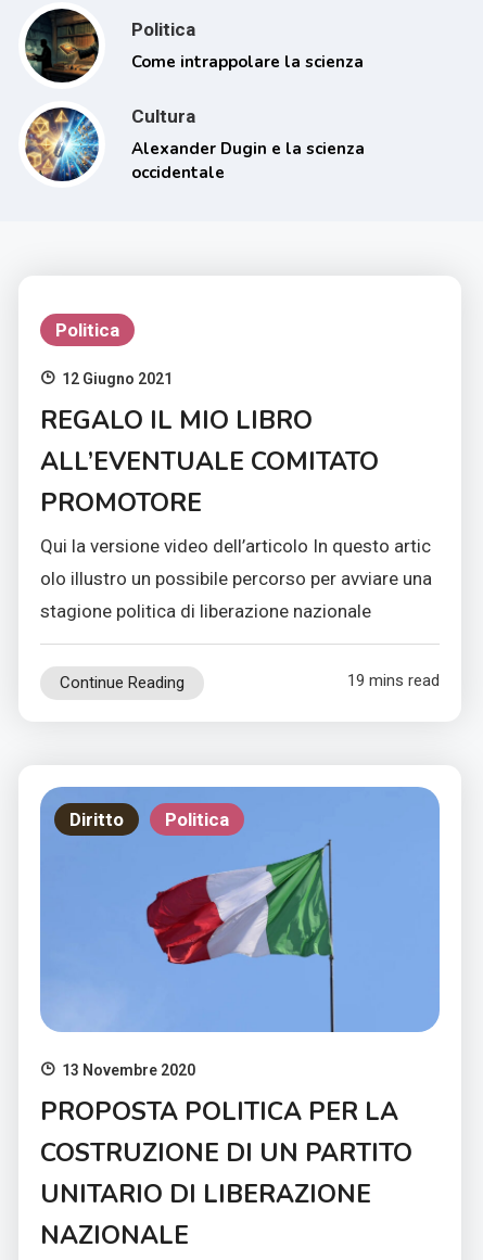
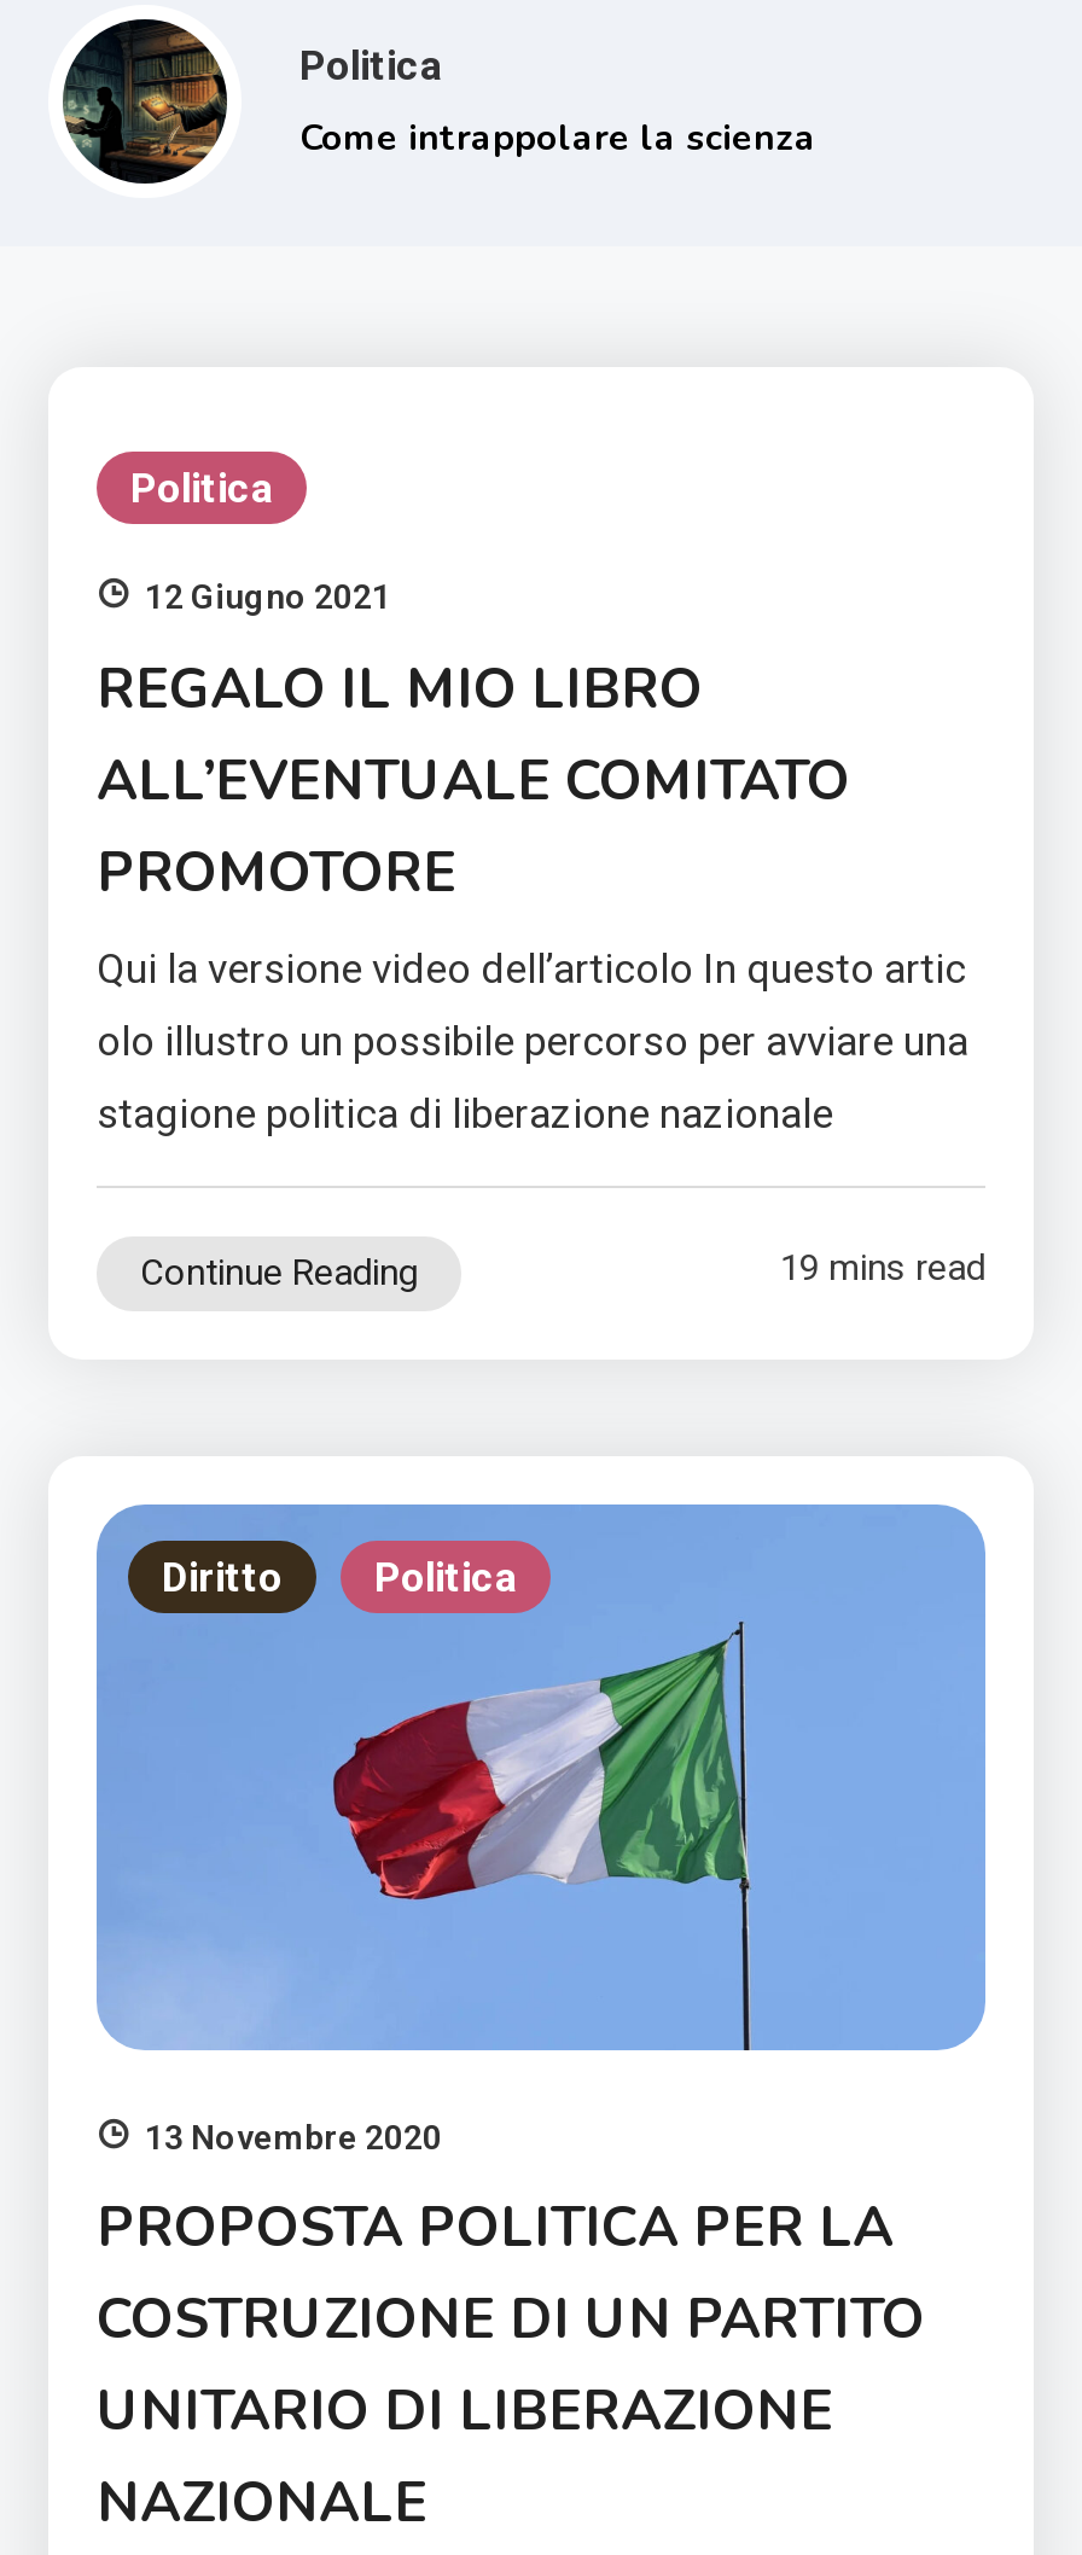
[25,105,365,183] [image] | Cultura | Alexander Dugin e la scienza | occidentale -> none

